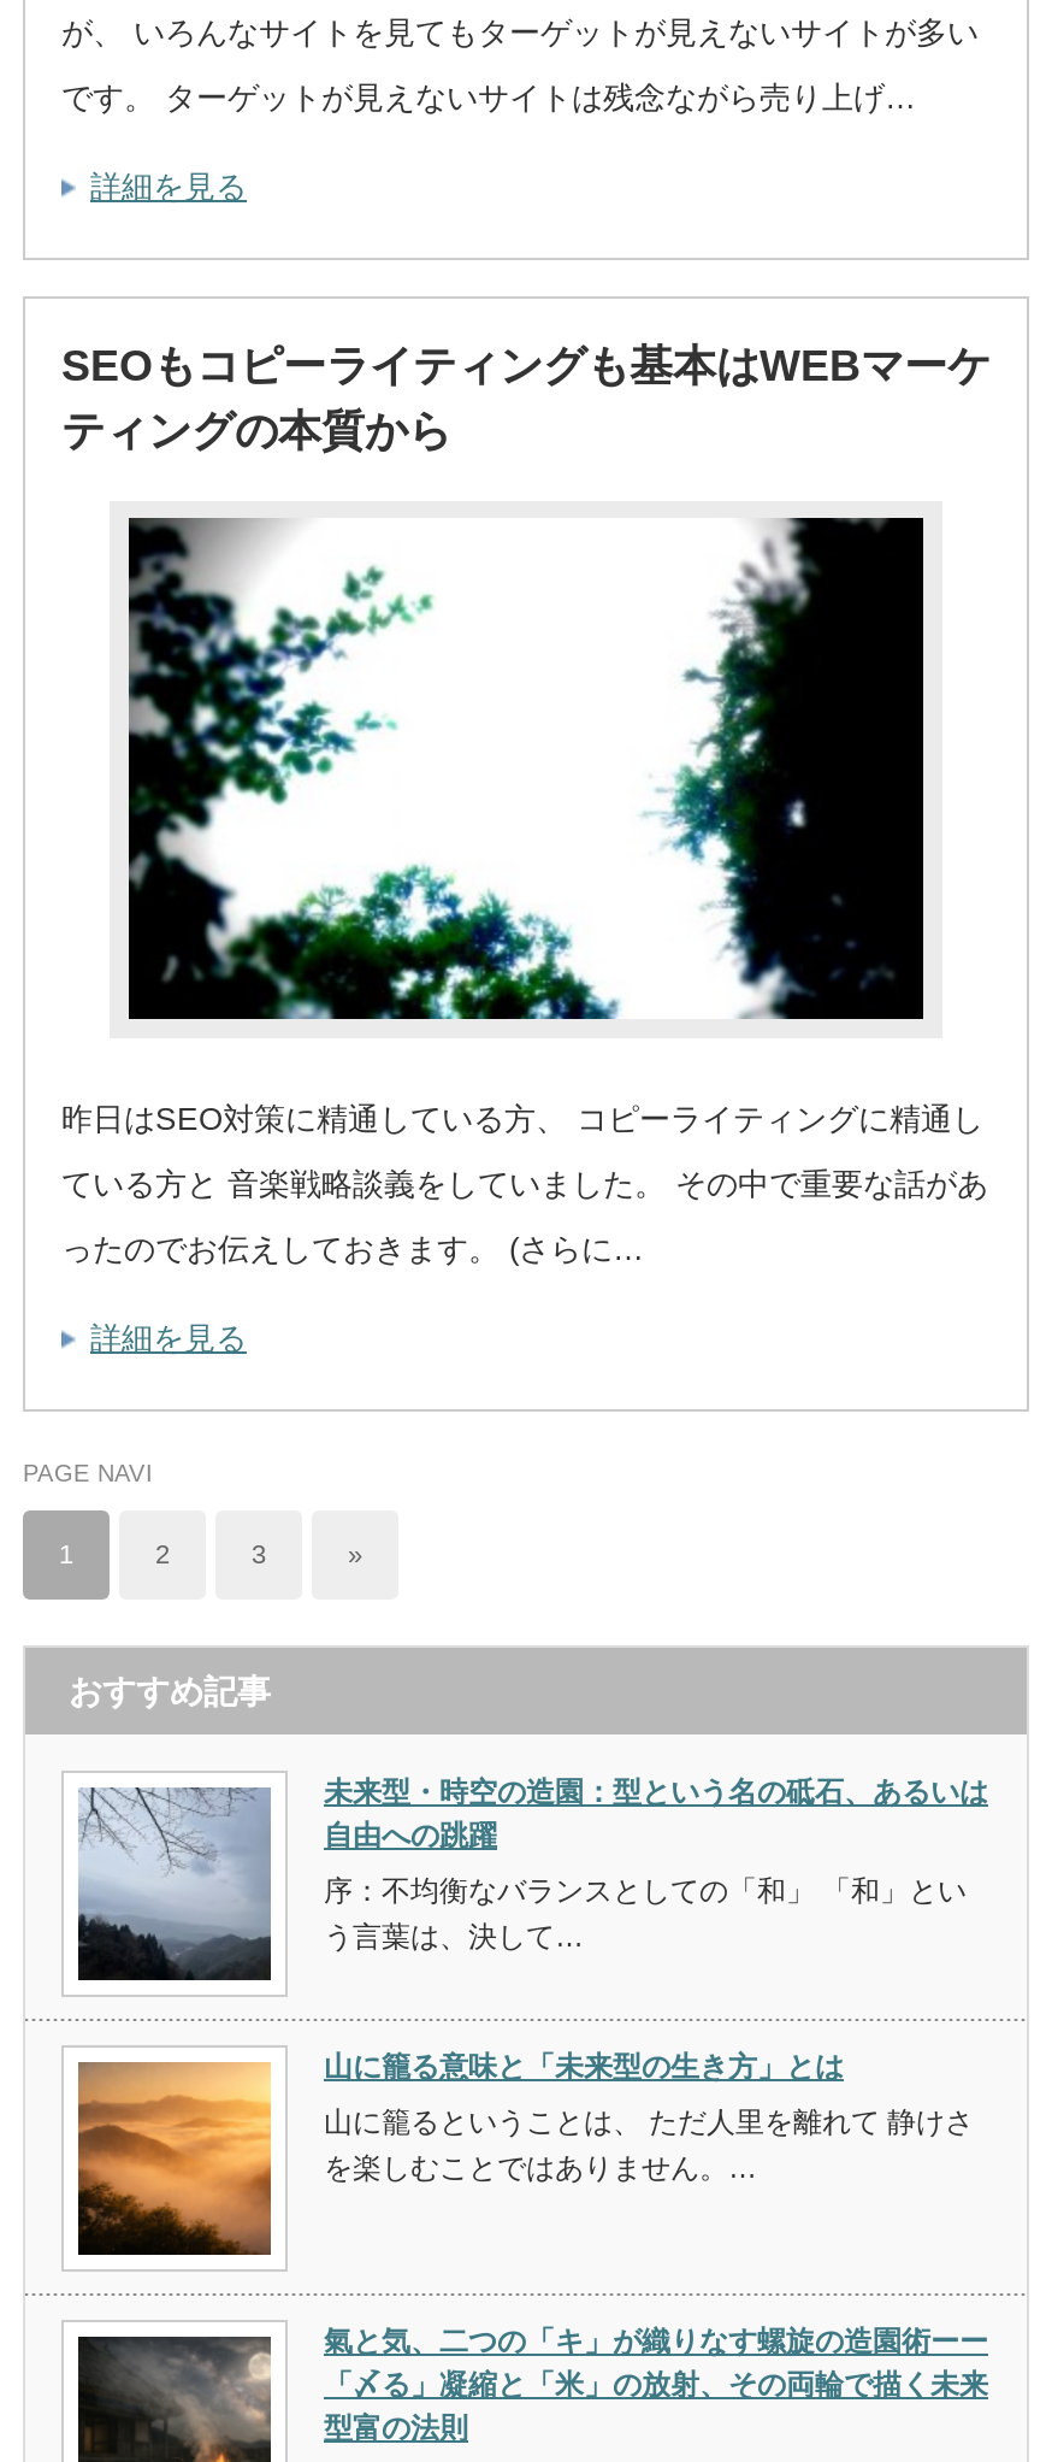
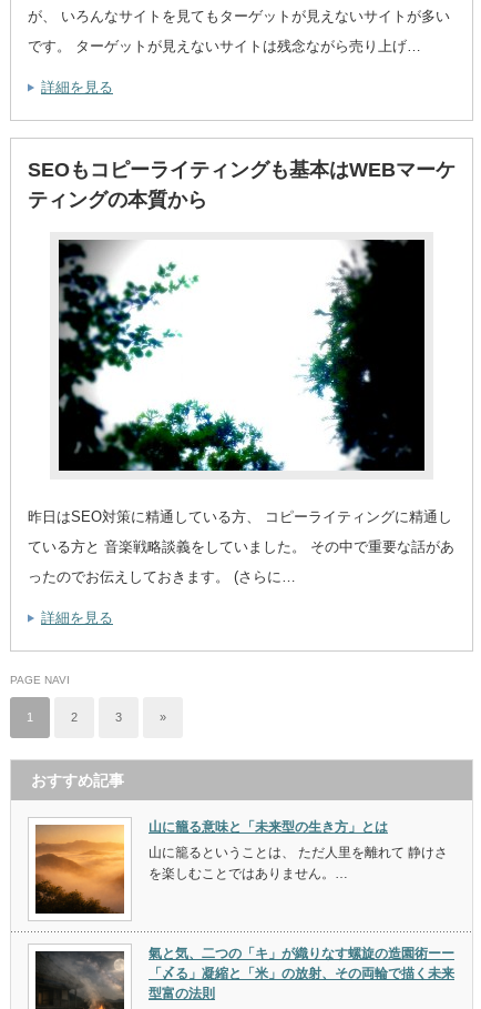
[76,1776,988,1980] [image] | 未来型・時空の造園：型という名の砥石、あるいは | 自由への跳躍 | 序：不均衡なバランスとしての「和」 「和」とい | う言葉は、決して… -> none

